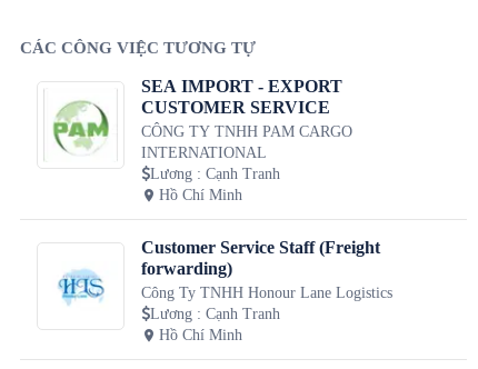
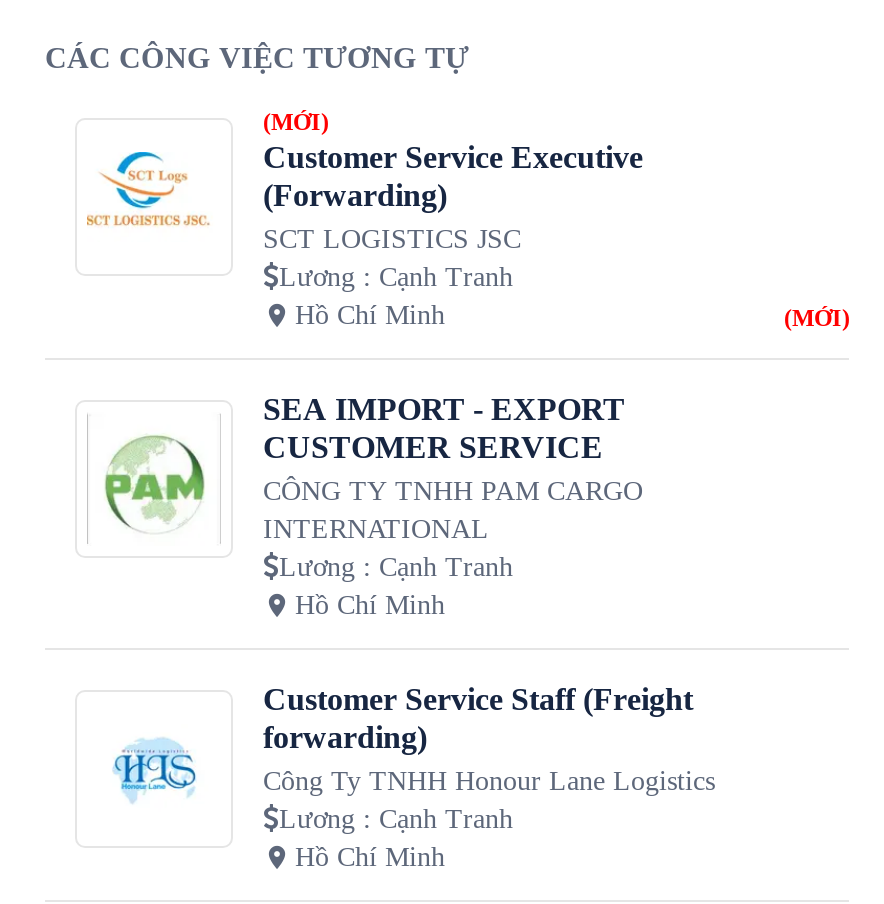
none -> [85,108,850,332] [image] | (MỚI) | Customer Service Executive | (Forwarding) | SCT LOGISTICS JSC | Lương: Cạnh Tranh | Hồ Chí Minh | (MỚI)

